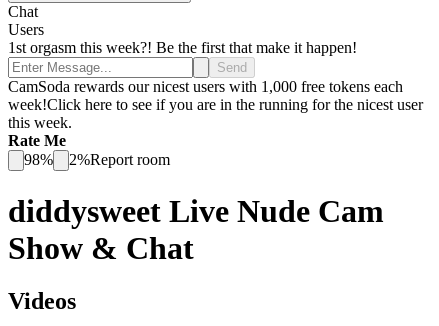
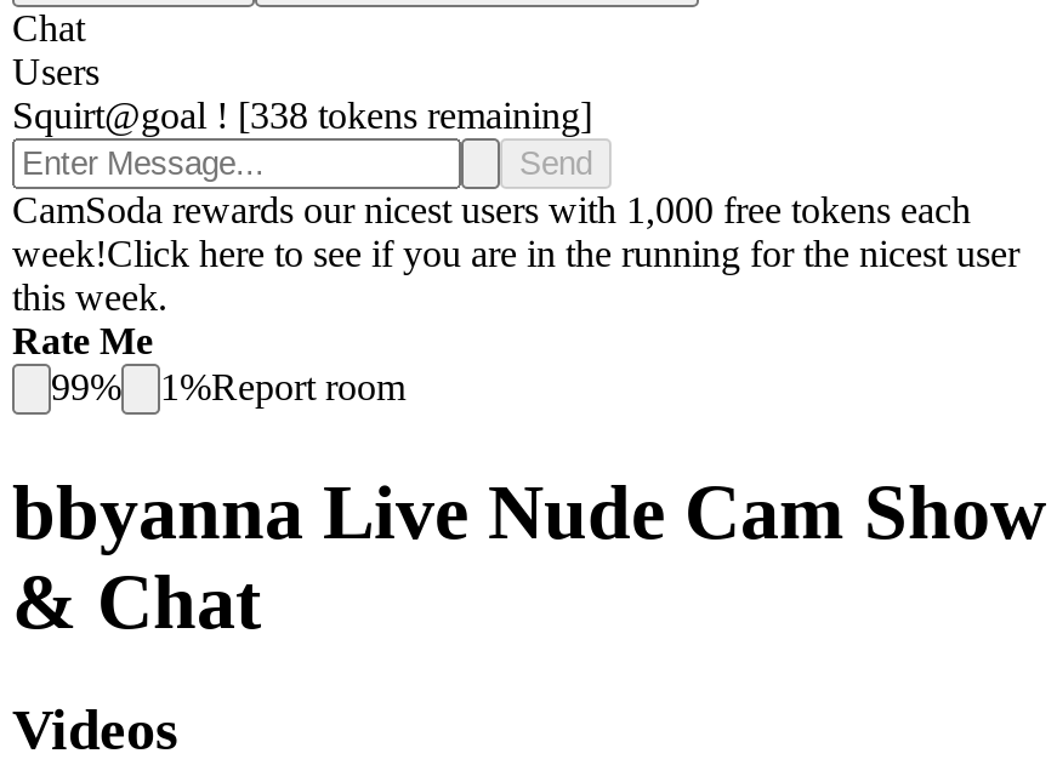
[8,39,357,56] 1st orgasm this week?! Be the first that make it happen! -> [12,95,592,136] Squirt@goal ! [338 tokens remaining]
[24,151,170,168] 98% | 2%Report room -> [51,366,405,408] 99% | 1%Report room
[8,192,384,265] diddysweet Live Nude Cam | Show & Chat -> [12,467,1046,644] bbyanna Live Nude Cam Show | & Chat

